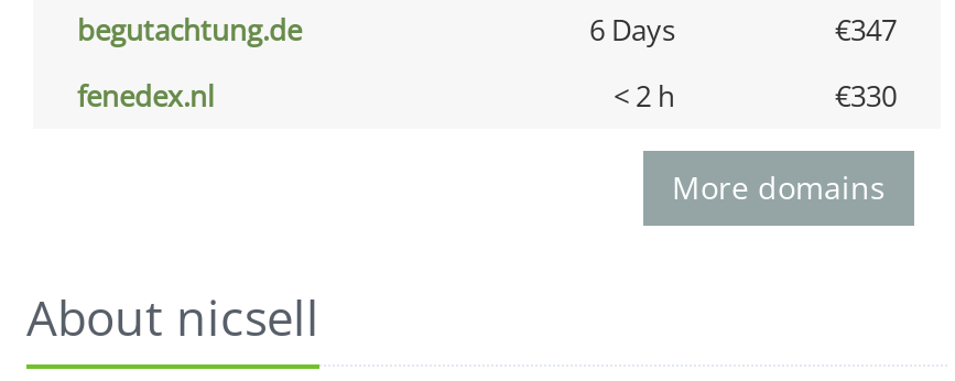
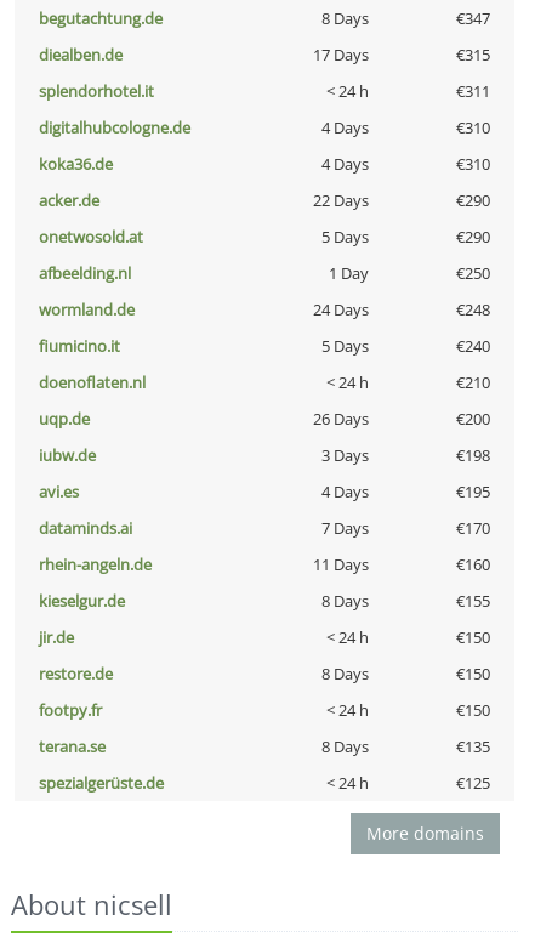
[589,10,675,50] 6 Days -> [321,8,368,29] 8 Days
[77,76,897,116] fenedex.nl | < 2 h | €330 -> [39,44,490,794] diealben.de | 17 Days | €315 | splendorhotel.it | < 24 h | €311 | digitalhubcologne.de | 4 Days | €310 | koka36.de | 4 Days | €310 | acker.de | 22 Days | €290 | onetwosold.at | 5 Days | €290 | afbeelding.nl | 1 Day | €250 | wormland.de | 24 Days | €248 | fiumicino.it | 5 Days | €240 | doenoflaten.nl | < 24 h | €210 | uqp.de | 26 Days | €200 | iubw.de | 3 Days | €198 | avi.es | 4 Days | €195 | dataminds.ai | 7 Days | €170 | rhein-angeln.de | 11 Days | €160 | kieselgur.de | 8 Days | €155 | jir.de | < 24 h | €150 | restore.de | 8 Days | €150 | footpy.fr | < 24 h | €150 | terana.se | 8 Days | €135 | spezialgerüste.de | < 24 h | €125

